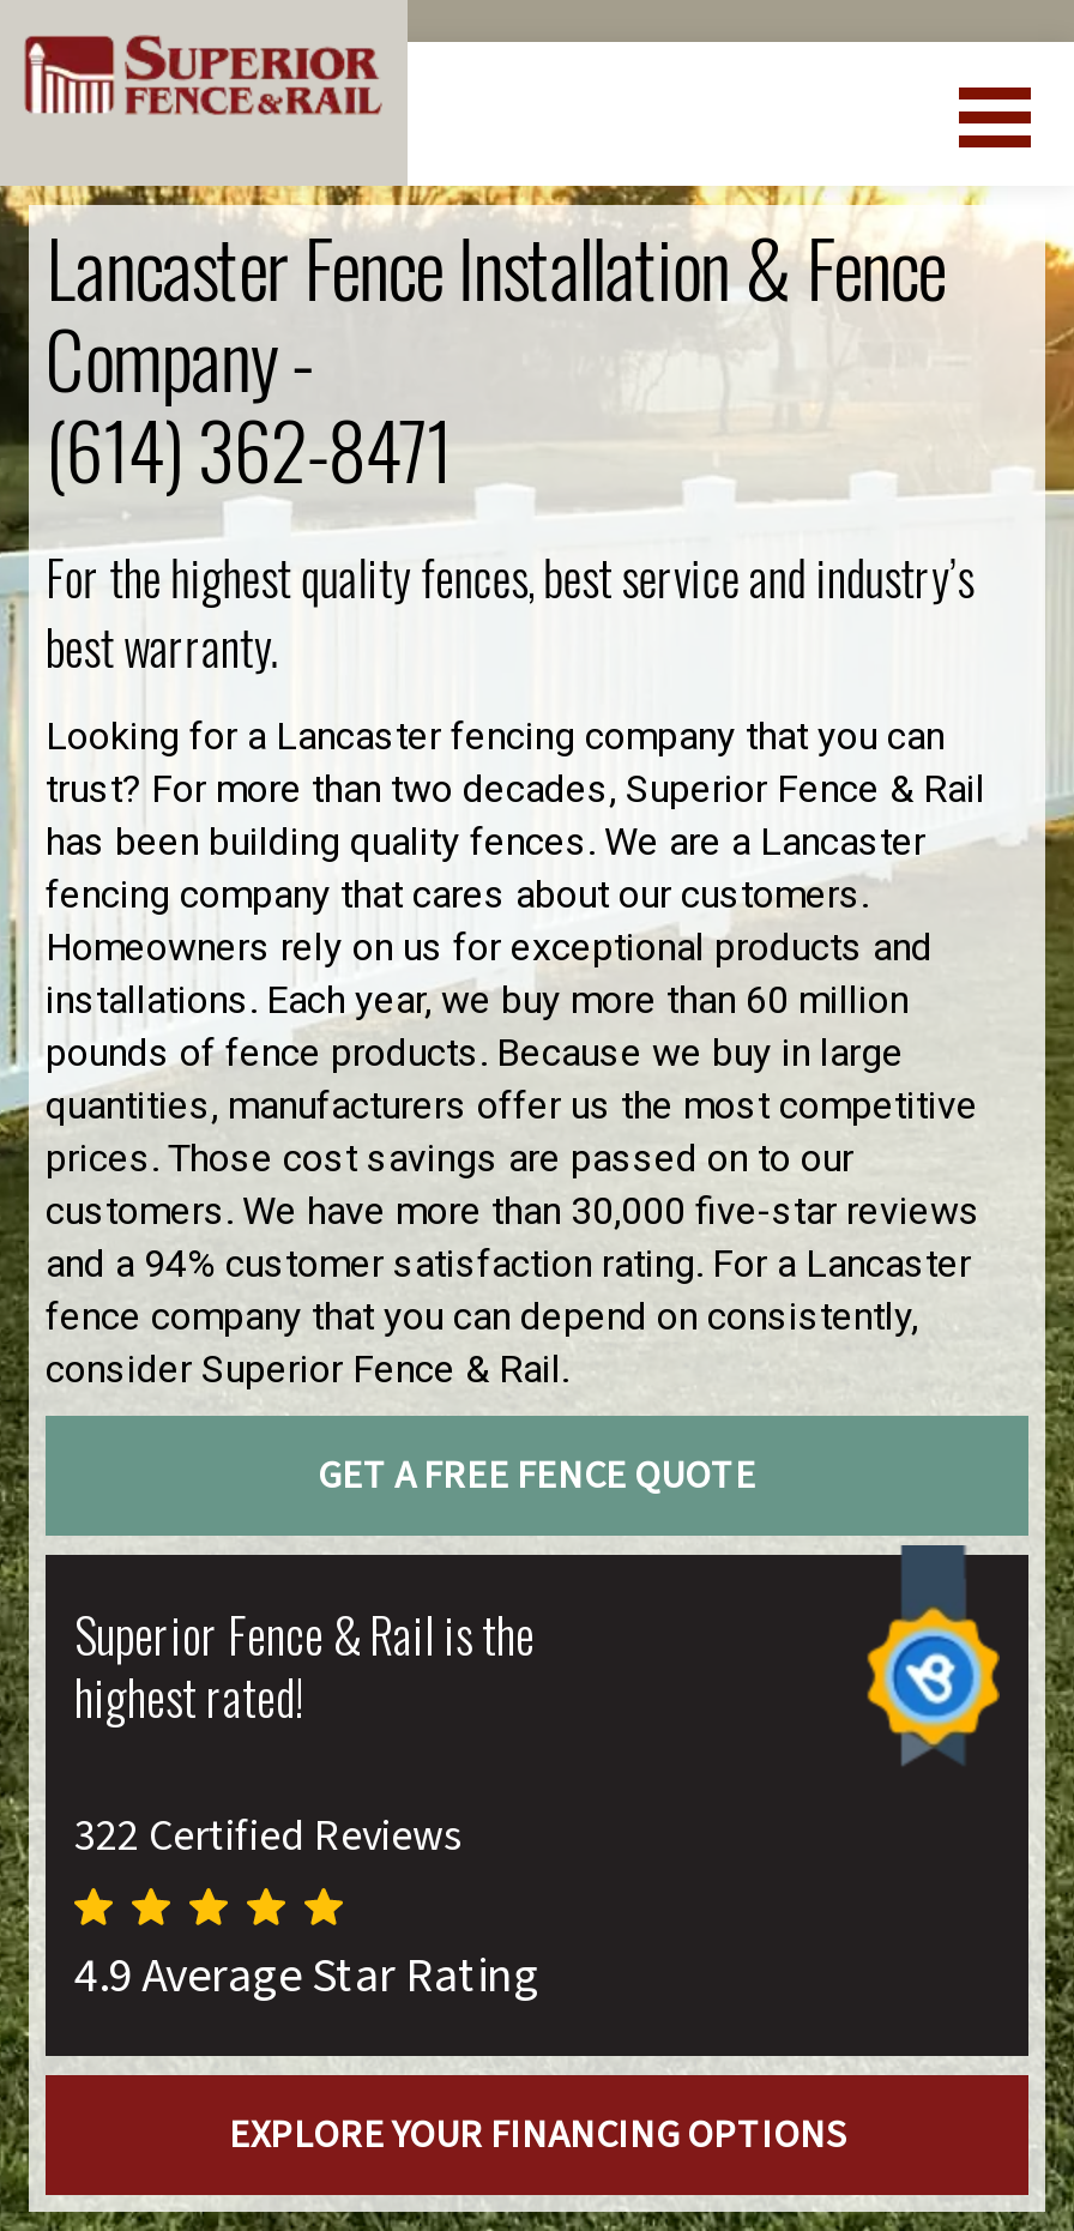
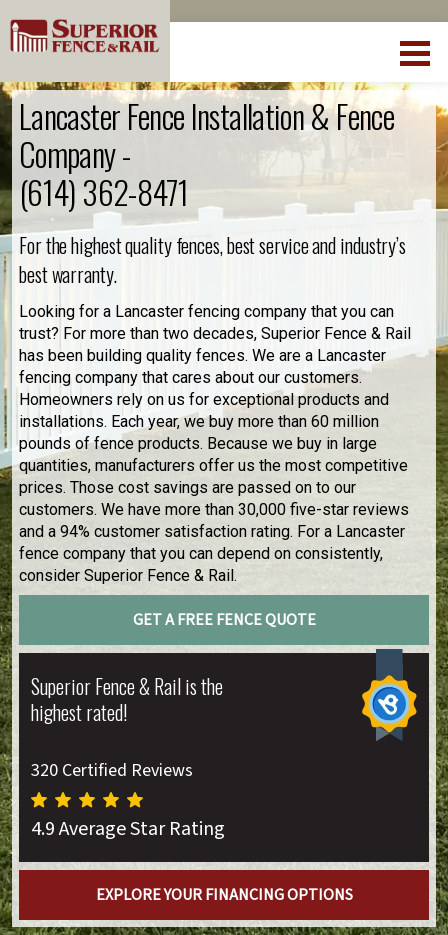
[74,1807,463,1867] 322 Certified Reviews -> [31,758,193,783] 320 Certified Reviews

